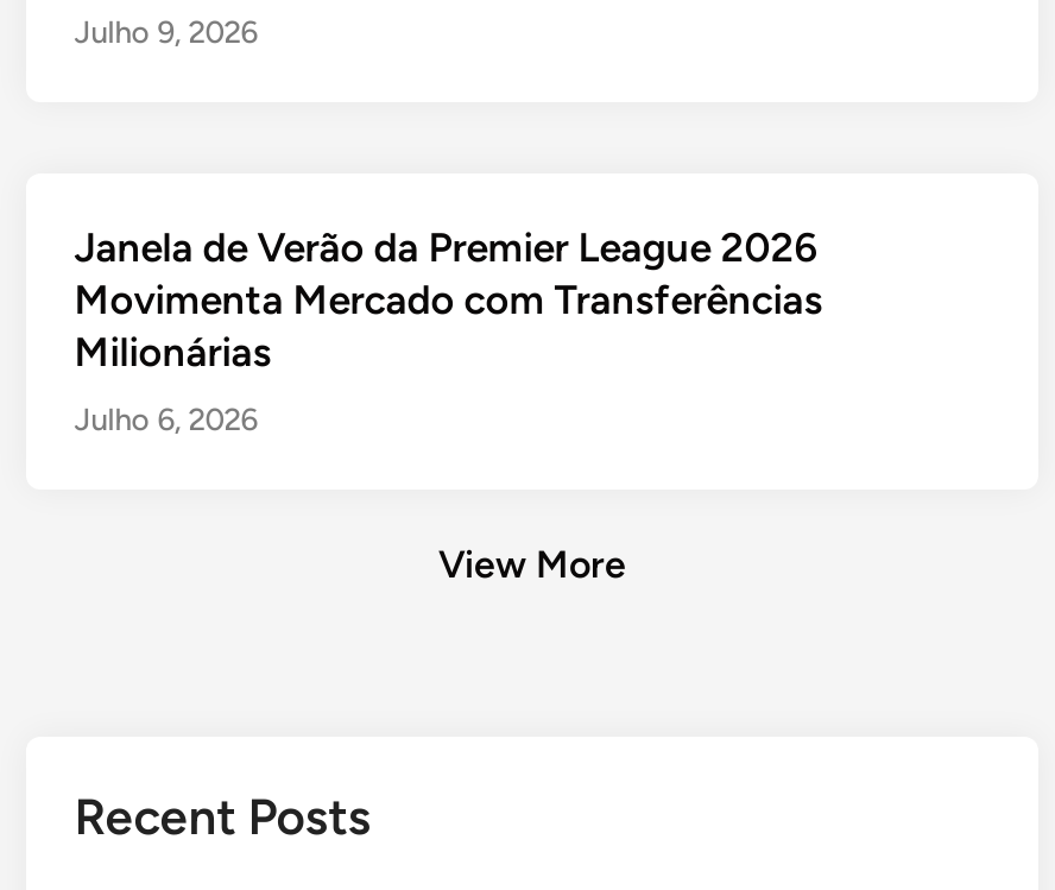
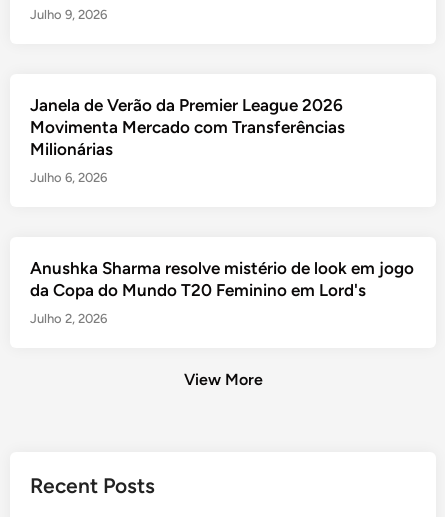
none -> [30,258,414,326] Anushka Sharma resolve mistério de look em jogo | da Copa do Mundo T20 Feminino em Lord's | Julho 2, 2026

